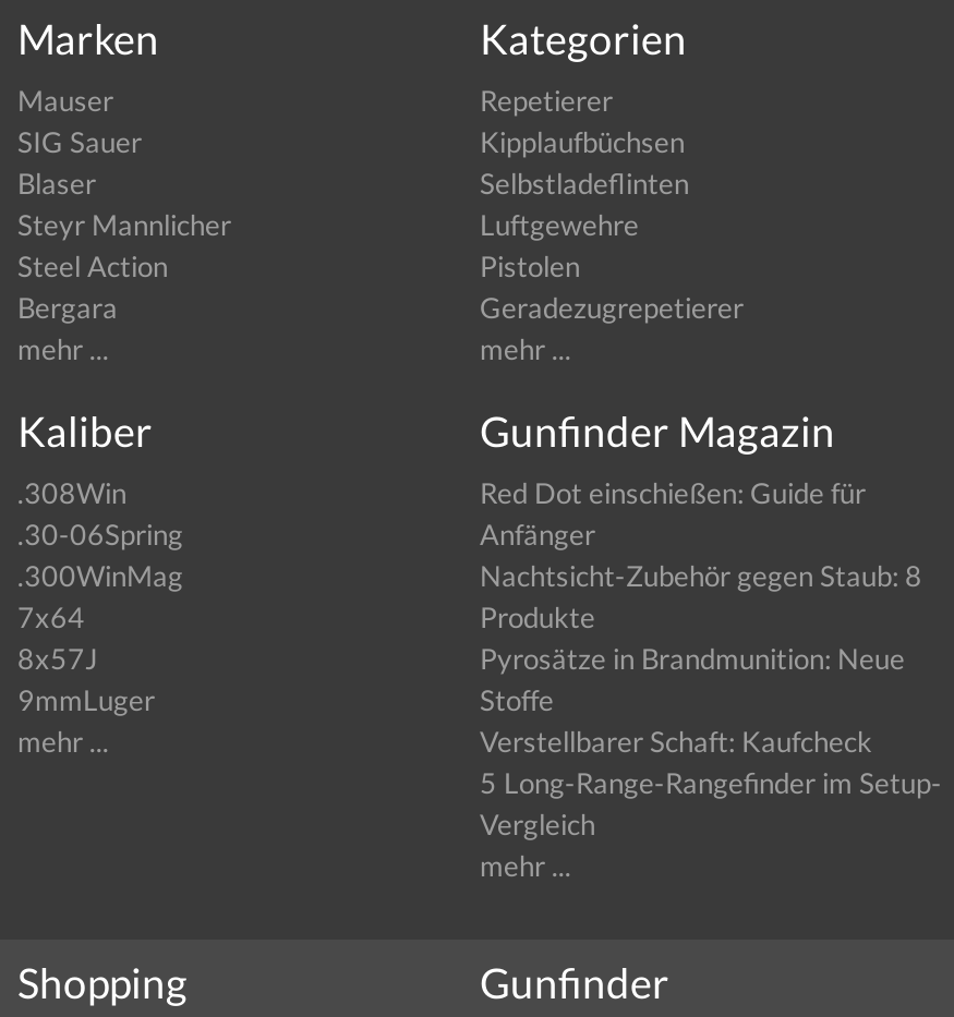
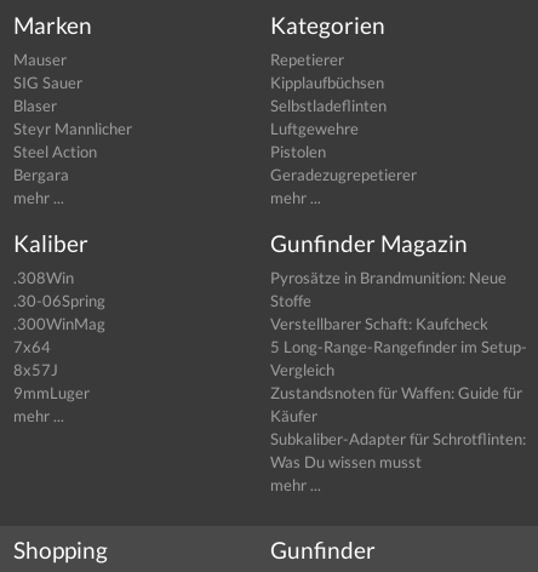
[480,475,922,635] Red Dot einschießen: Guide für | Anfänger | Nachtsicht-Zubehör gegen Staub: 8 | Produkte -> none
moved [480,641,942,842] -> [270,268,527,379]: Pyrosätze in Brandmunition: Neue | Stoffe | Verstellbarer Schaft: Kaufcheck | 5 Long-Range-Rangefinder im Setup- | Vergleich
none -> [270,383,526,472] Zustandsnoten für Waffen: Guide für | Käufer | Subkaliber-Adapter für Schrotflinten: | Was Du wissen musst

